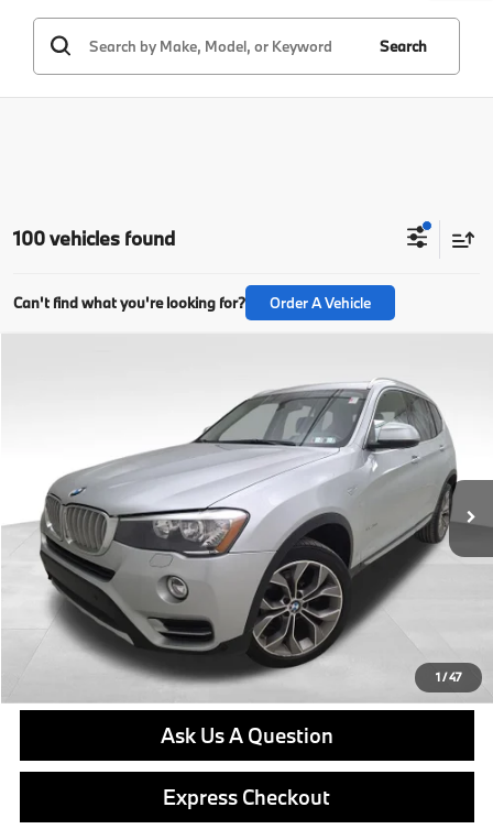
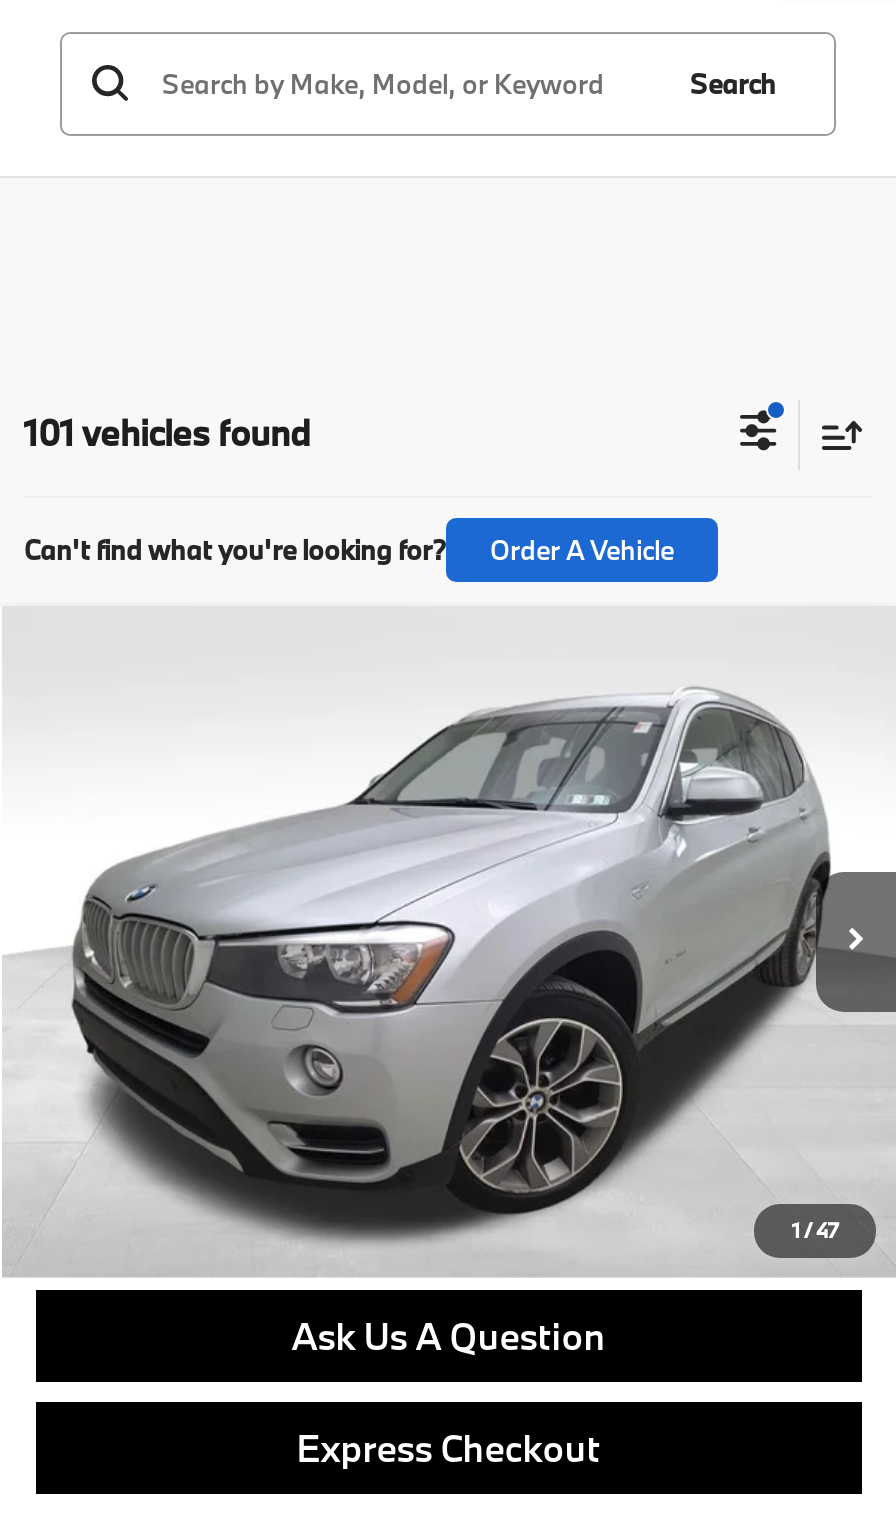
[13,226,175,251] 100 vehicles found -> [24,410,310,456] 101 vehicles found

